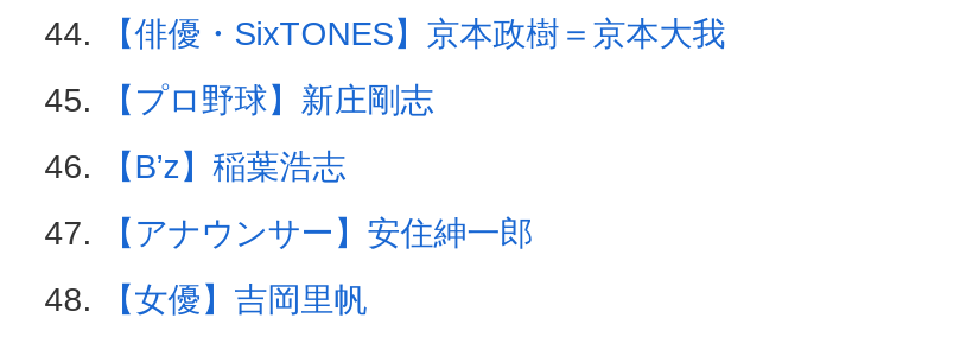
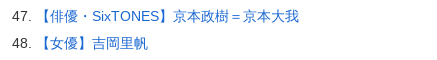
[102,80,534,250] 【プロ野球】新庄剛志 | 【B’z】稲葉浩志 | 【アナウンサー】安住紳一郎 -> none

